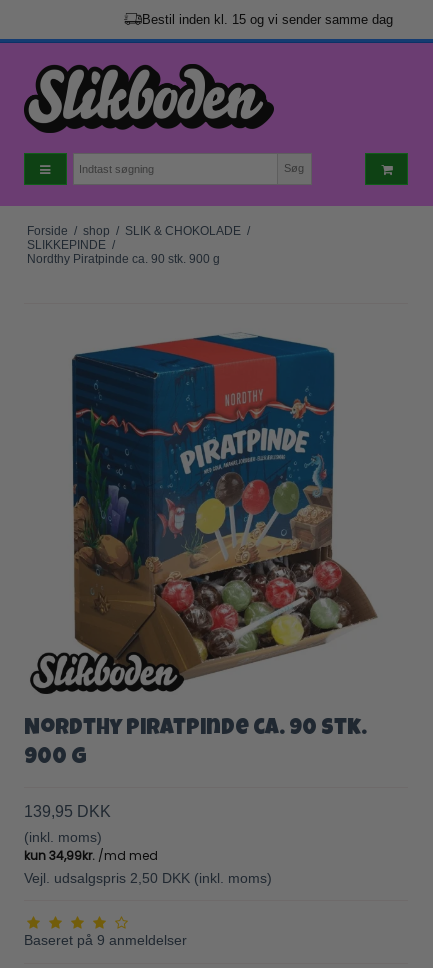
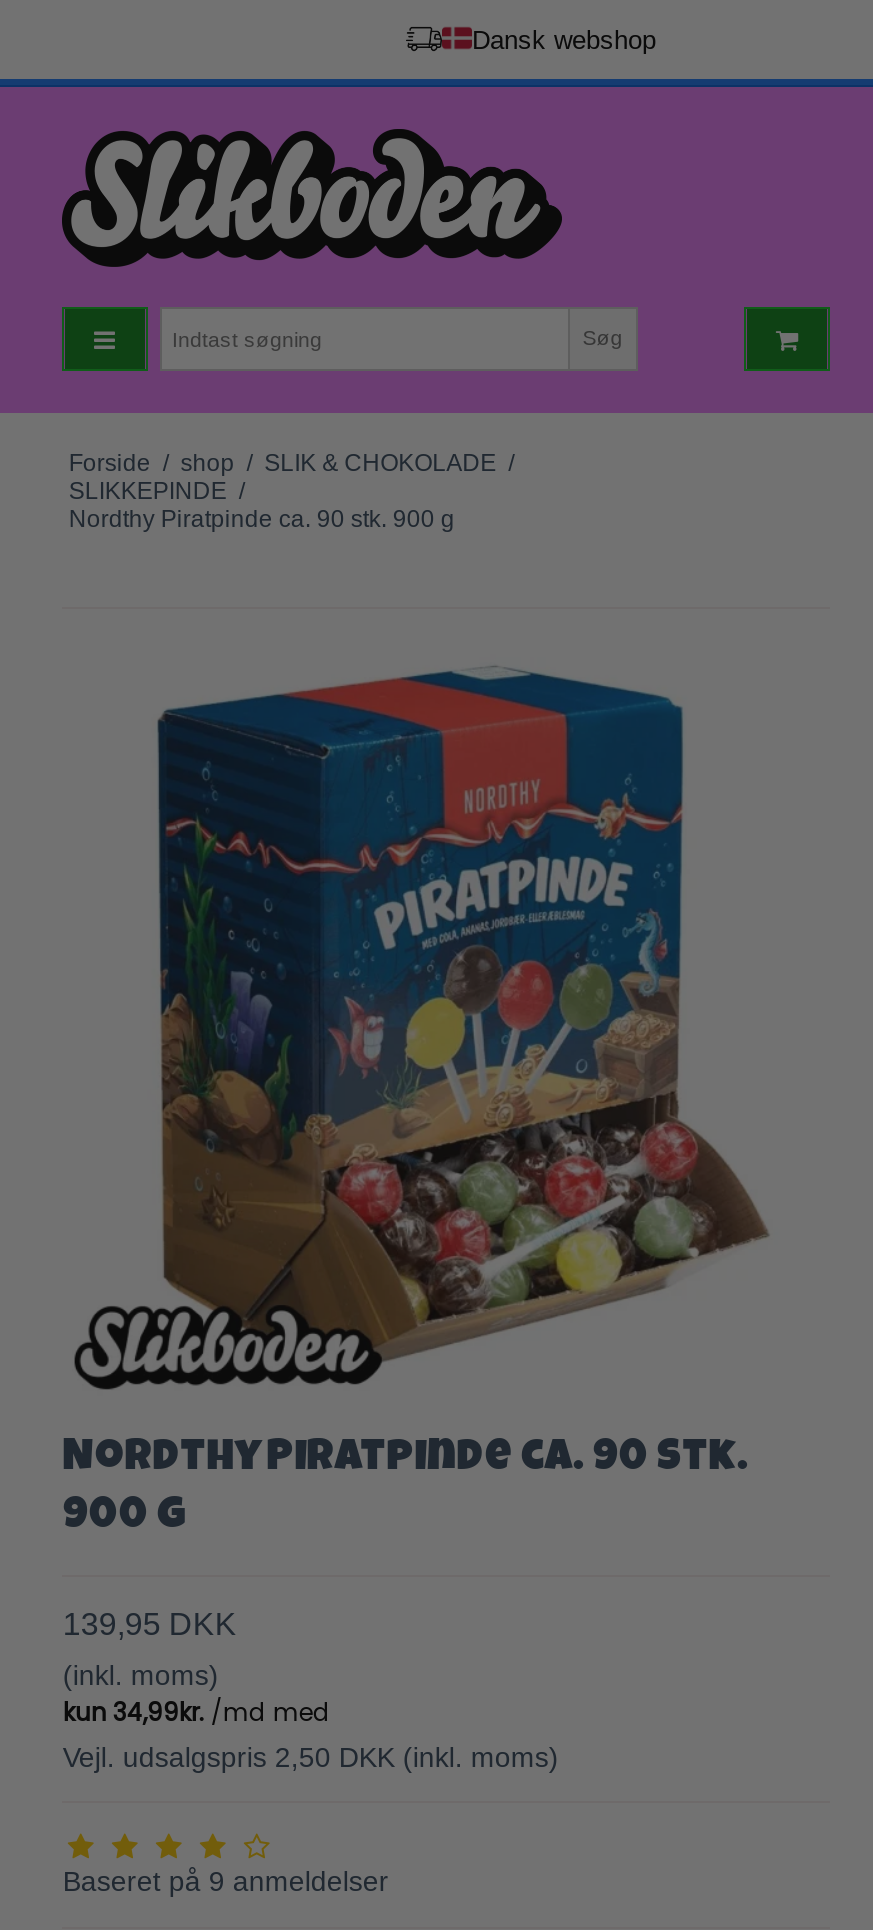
[142,11,393,26] Bestil inden kl. 15 og vi sender samme dag -> [472,24,656,54] Dansk webshop

